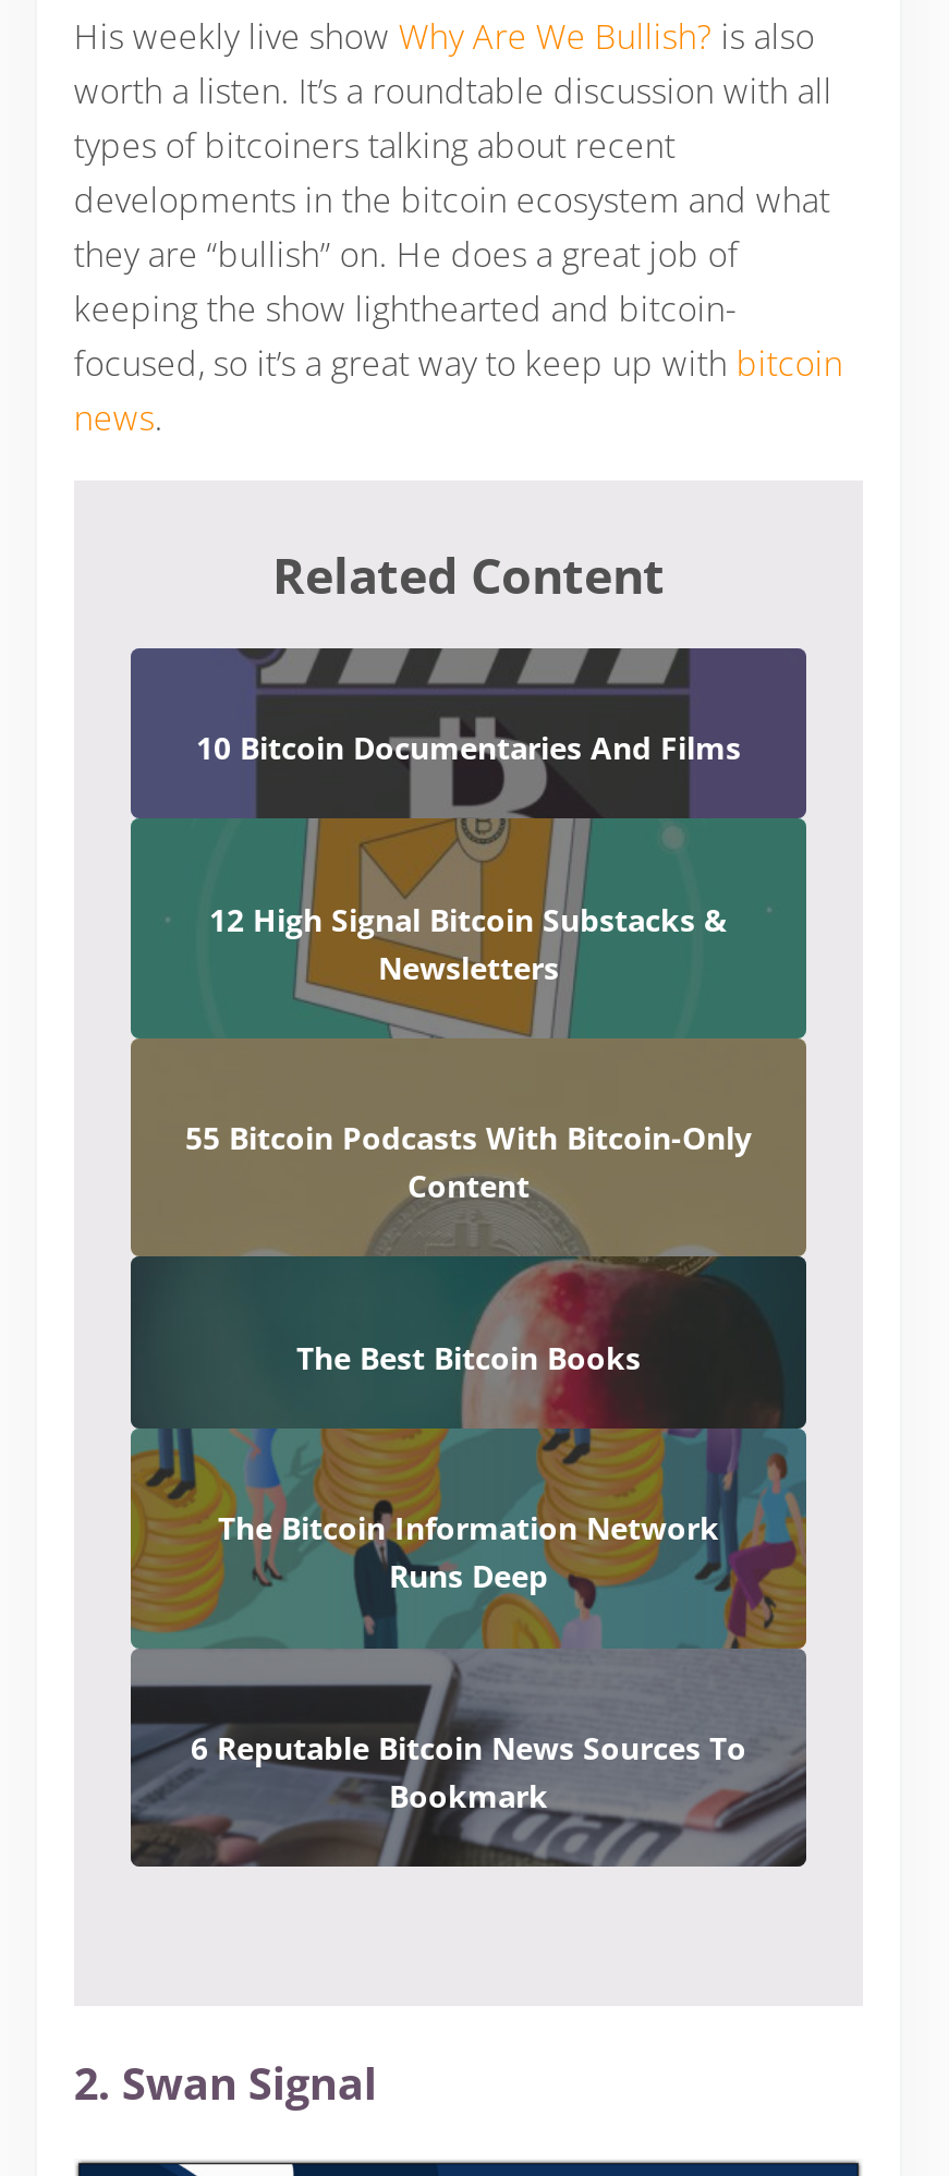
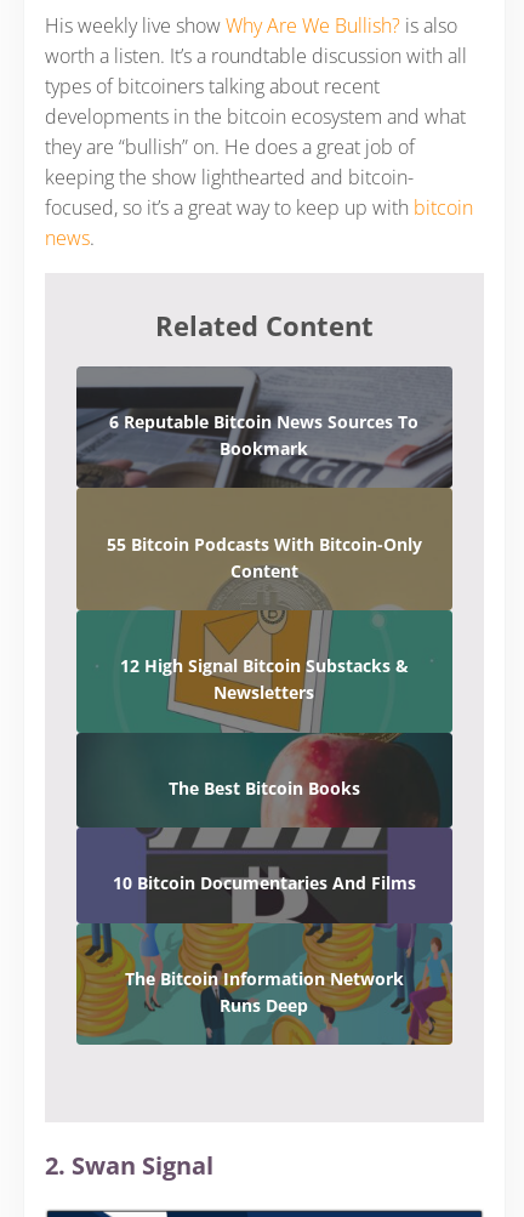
[129,648,806,1326] [image] -> [76,488,454,746] [image]
moved [196,727,741,769] -> [113,872,416,895]: 10 Bitcoin Documentaries And Films
moved [209,898,728,988] -> [120,654,409,704]: 12 High Signal Bitcoin Substacks & | Newsletters
moved [185,1117,752,1207] -> [107,532,422,582]: 55 Bitcoin Podcasts With Bitcoin-Only | Content
moved [296,1337,641,1378] -> [169,776,360,799]: The Best Bitcoin Books
[129,1415,806,1651] [image] -> [75,801,452,1045] [image]
moved [218,1508,719,1597] -> [125,967,404,1017]: The Bitcoin Information Network | Runs Deep
moved [129,1699,811,1869] -> [75,394,455,489]: [image] | 6 Reputable Bitcoin News Sources To | Bookmark

